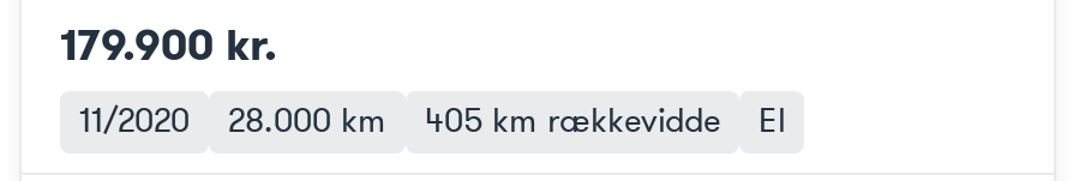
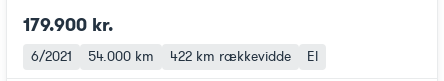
[79,98,190,144] 11/2020 -> [31,47,72,66] 6/2021
[228,98,386,144] 28.000 km -> [88,47,154,66] 54.000 km
[425,98,720,144] 405 km rækkevidde -> [170,47,291,66] 422 km rækkevidde

